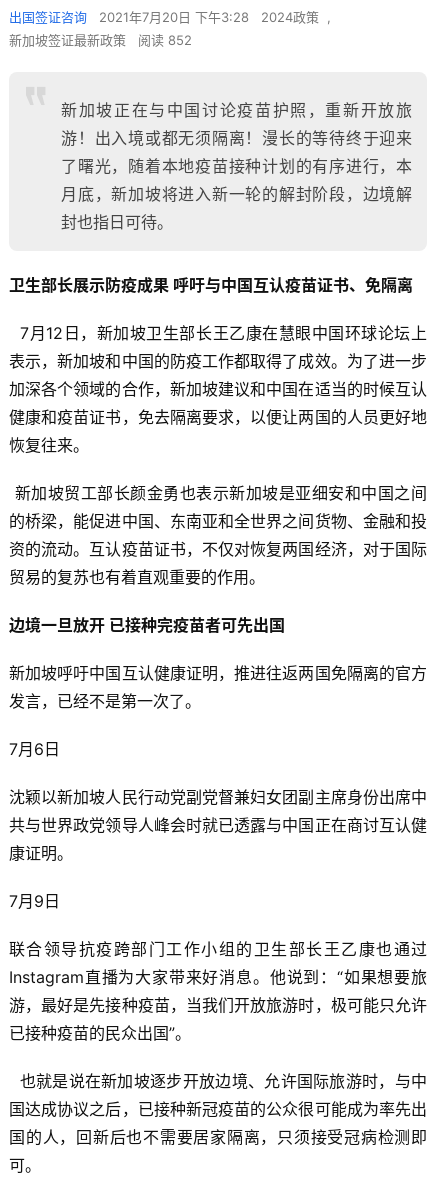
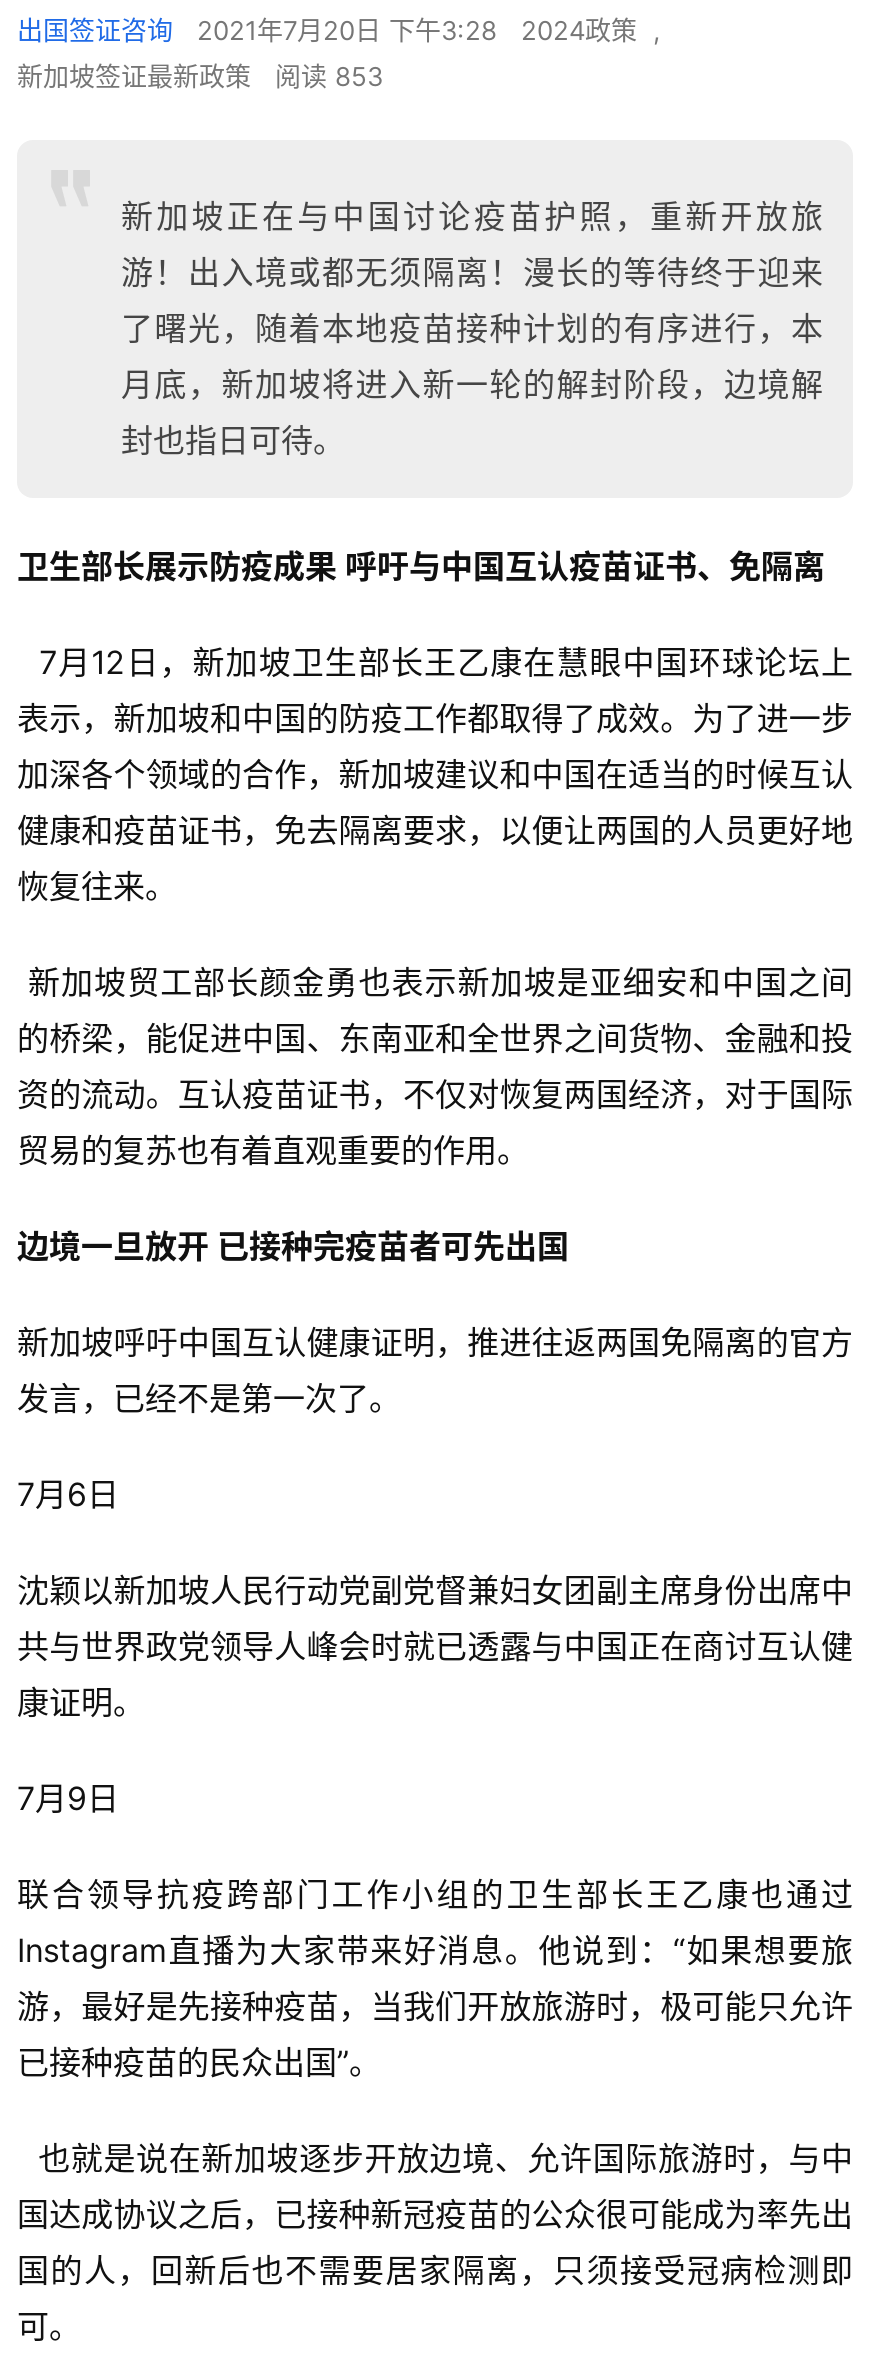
[9,32,192,48] 新加坡签证最新政策 阅读 852 -> [17,60,383,92] 新加坡签证最新政策 阅读 853

